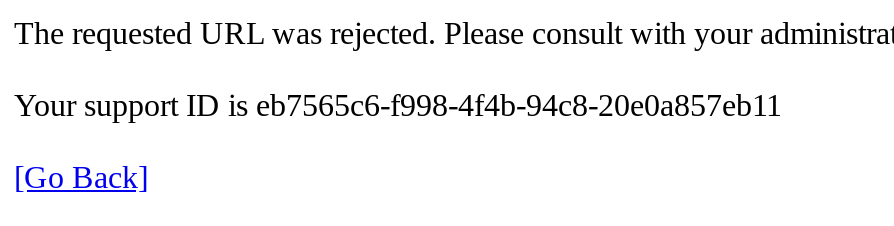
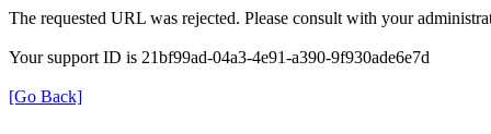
[14,88,782,122] Your support ID is eb7565c6-f998-4f4b-94c8-20e0a857eb11 -> [9,48,430,66] Your support ID is 21bf99ad-04a3-4e91-a390-9f930ade6e7d

